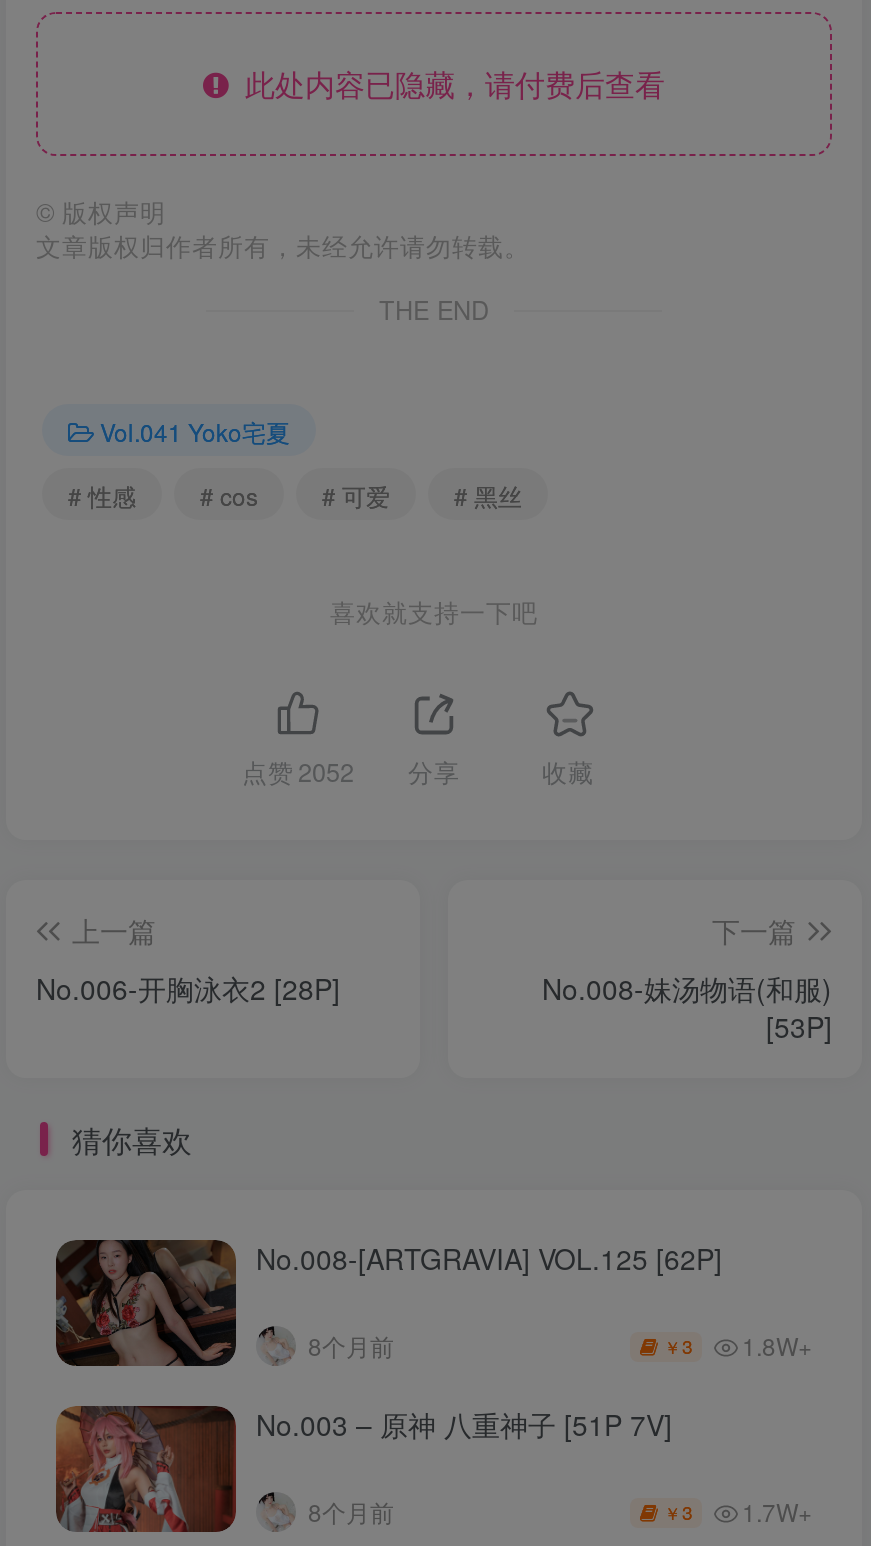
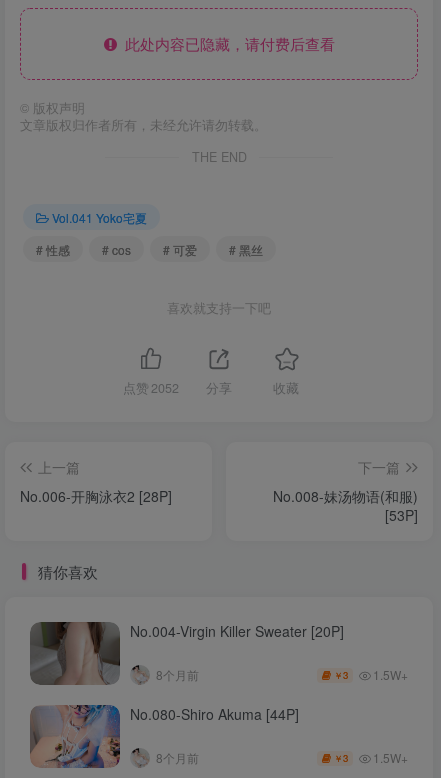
[54,1238,722,1368] [image] | No.008-[ARTGRAVIA] VOL.125 [62P] -> [29,621,345,686] [image] | No.004-Virgin Killer Sweater [20P]
[664,1329,812,1363] ￥3 1.8W+ -> [334,666,408,683] ￥3 1.5W+
[54,1404,672,1534] [image] | No.003 – 原神 八重神子 [51P 7V] -> [29,704,299,769] [image] | No.080-Shiro Akuma [44P]
[664,1495,812,1529] ￥3 1.7W+ -> [334,749,408,766] ￥3 1.5W+

